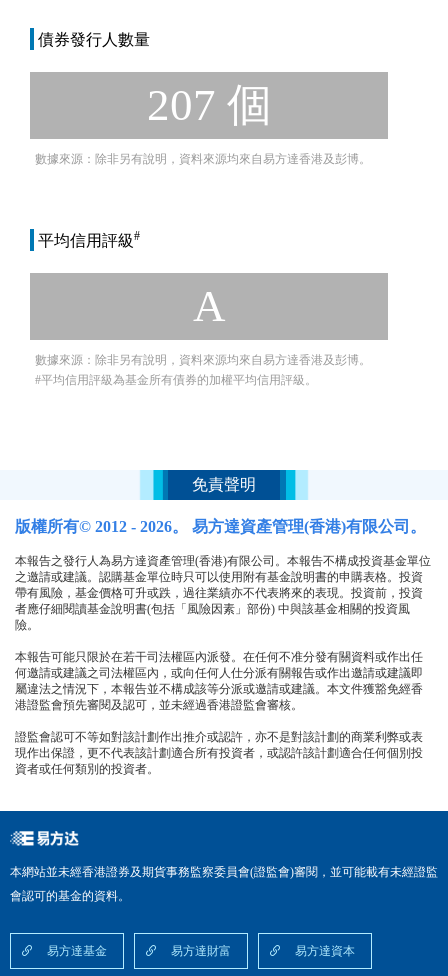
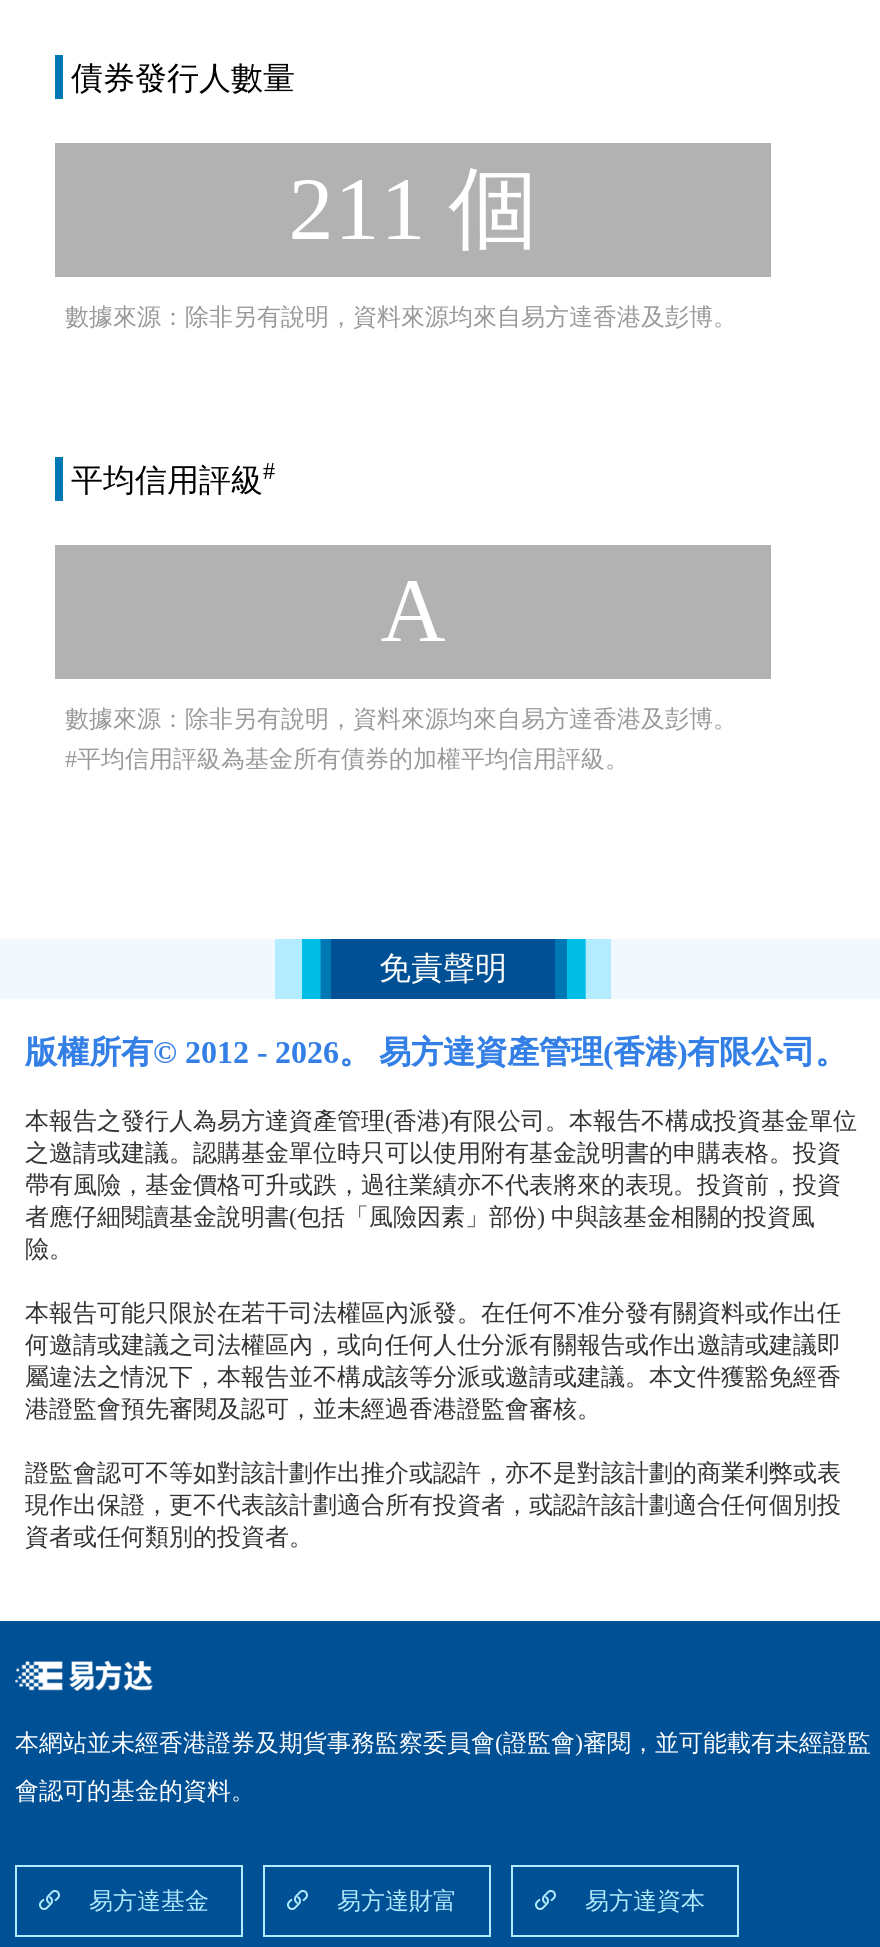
[147,80,272,130] 207 個 -> [288,160,538,260] 211 個

